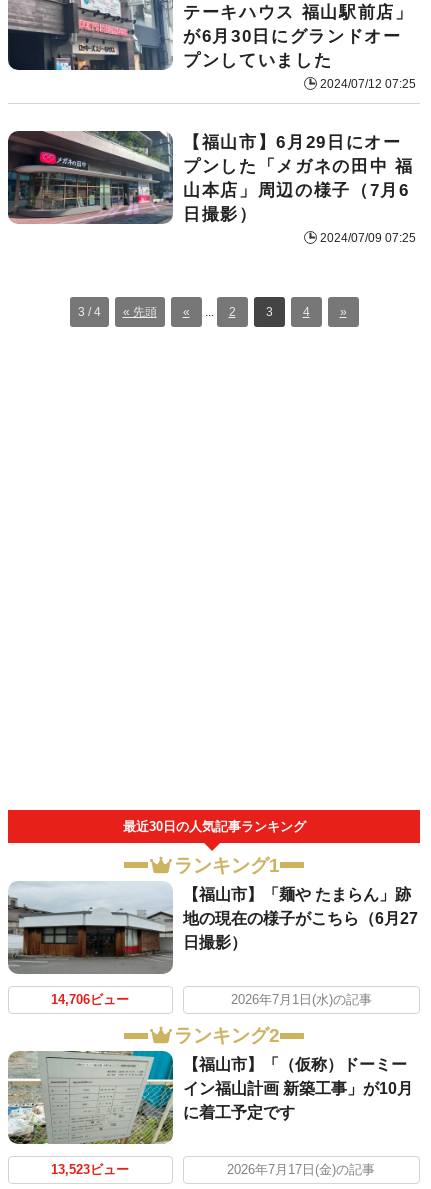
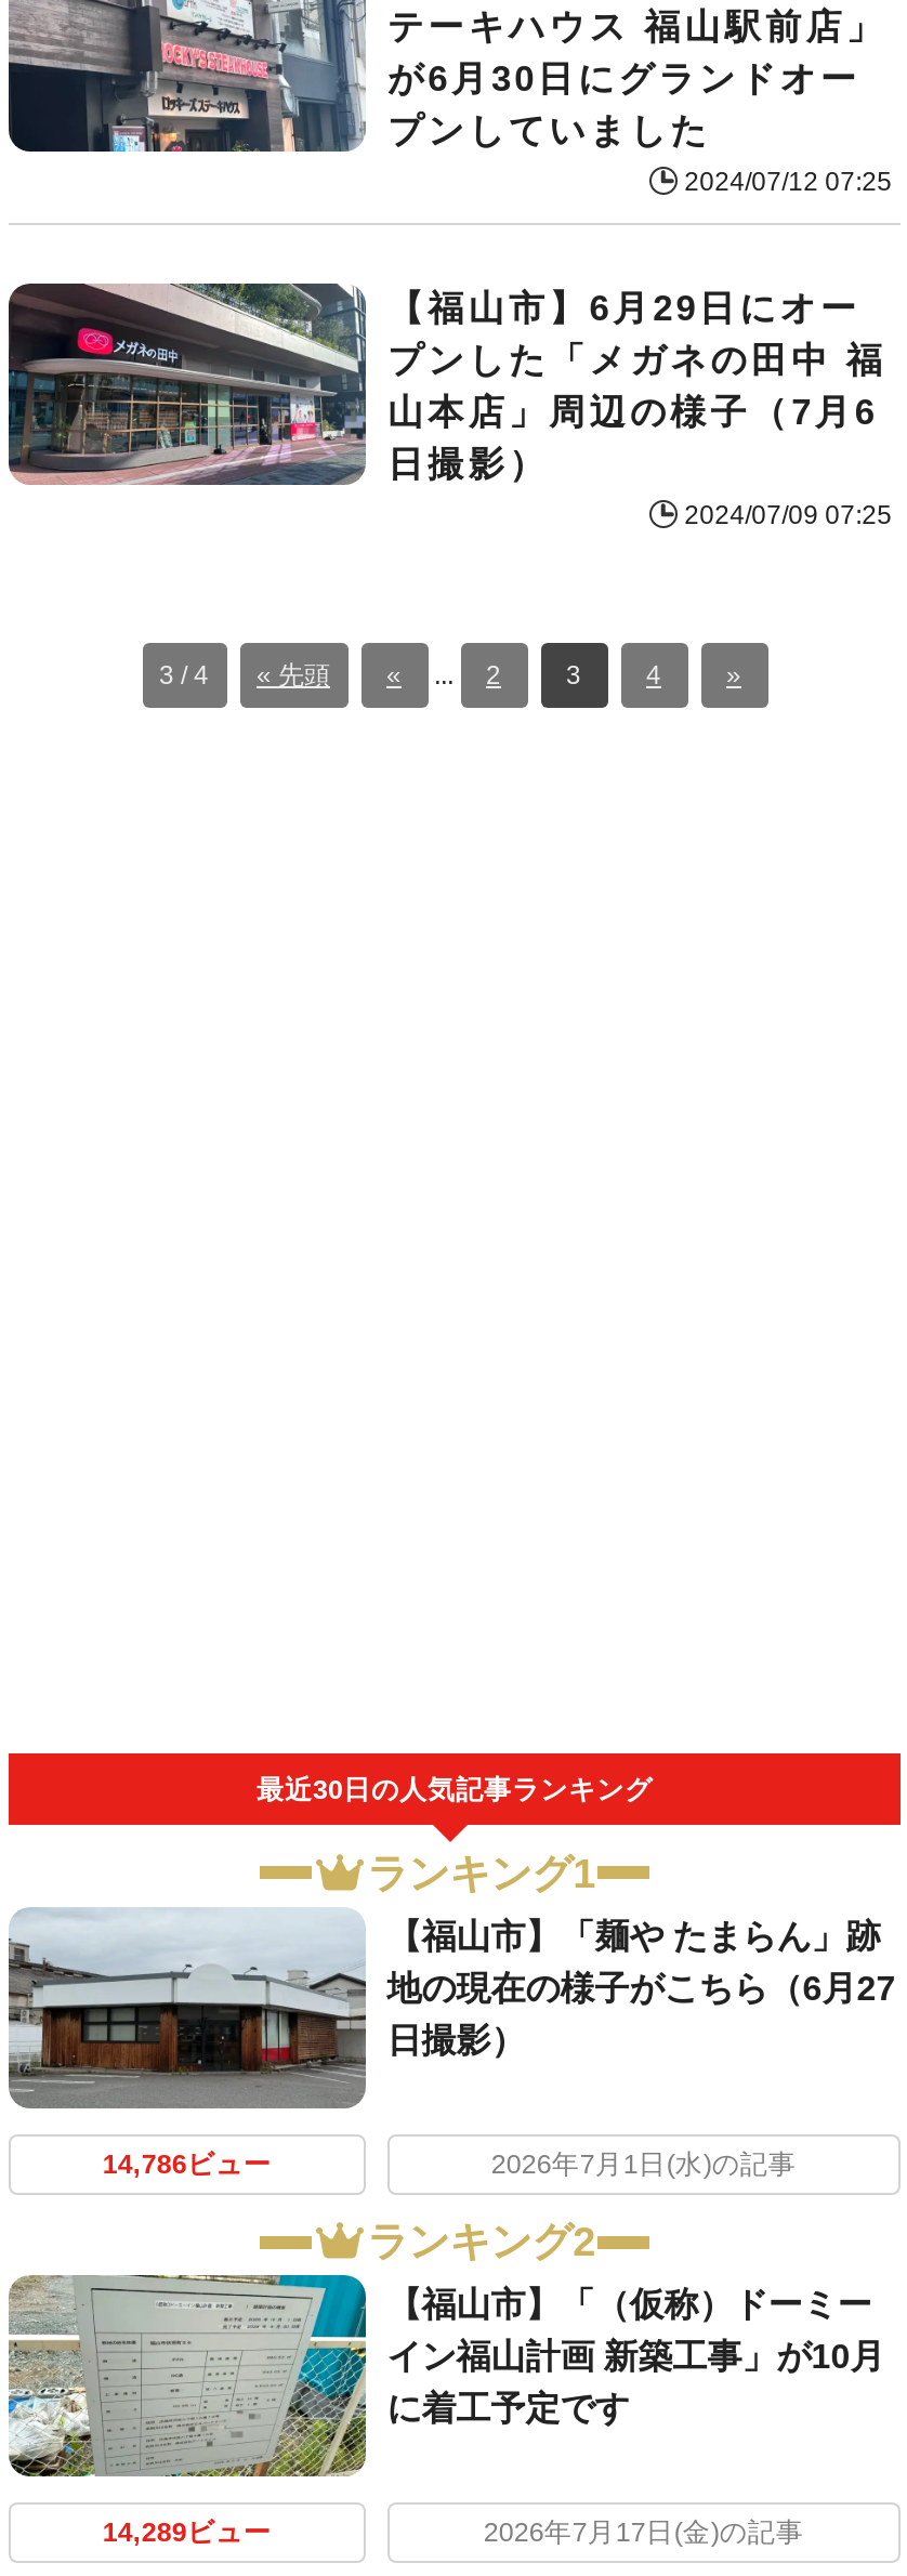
[51,993,129,1007] 14,706ビュー -> [102,2149,271,2179] 14,786ビュー
[51,1163,129,1177] 13,523ビュー -> [102,2518,271,2548] 14,289ビュー

